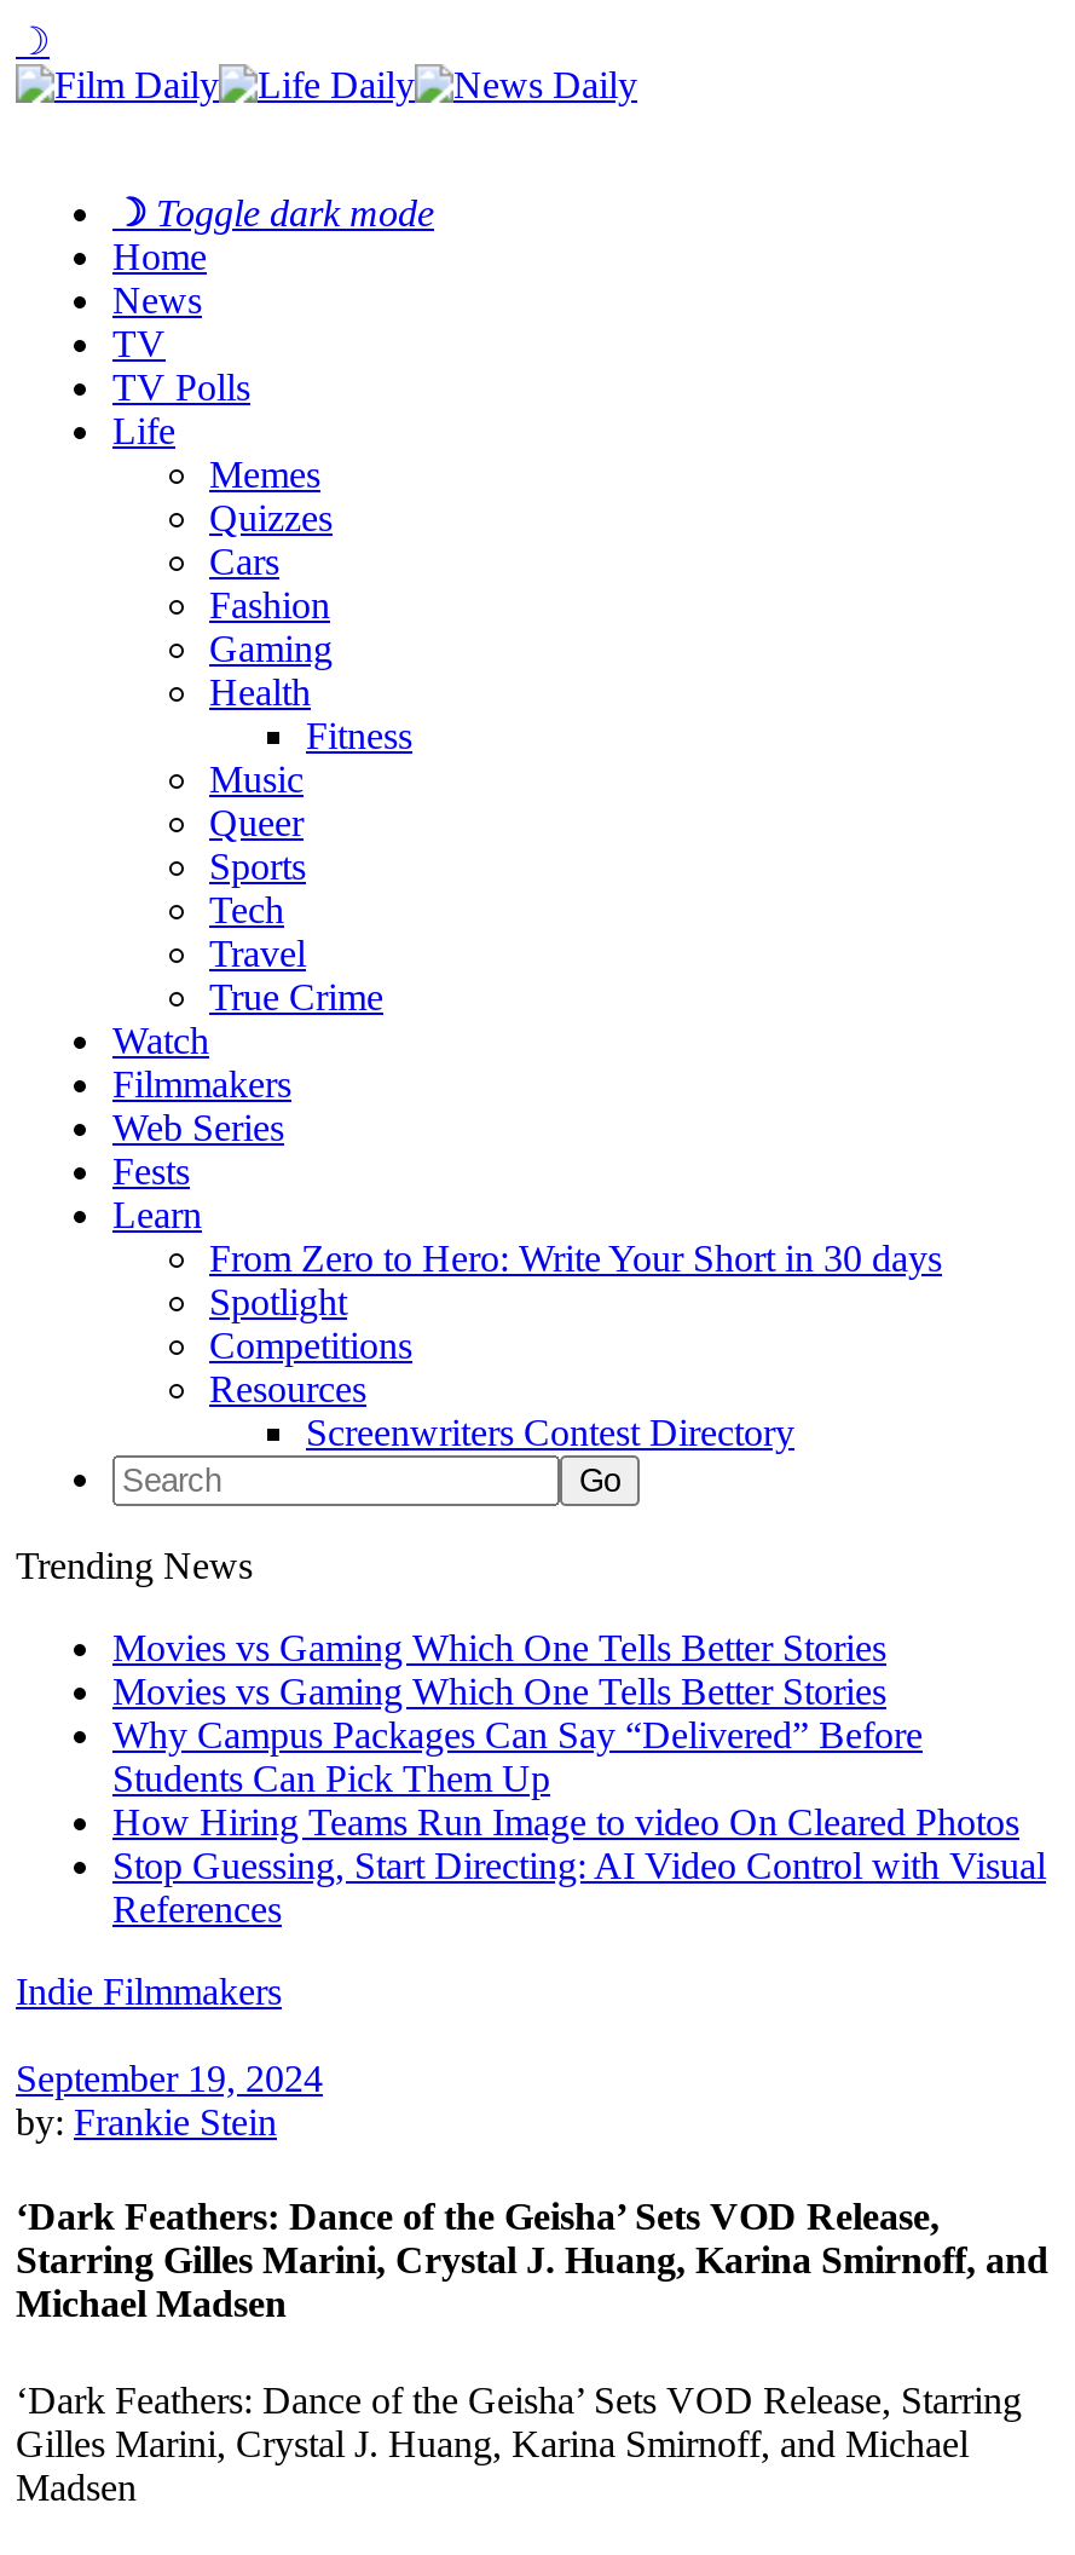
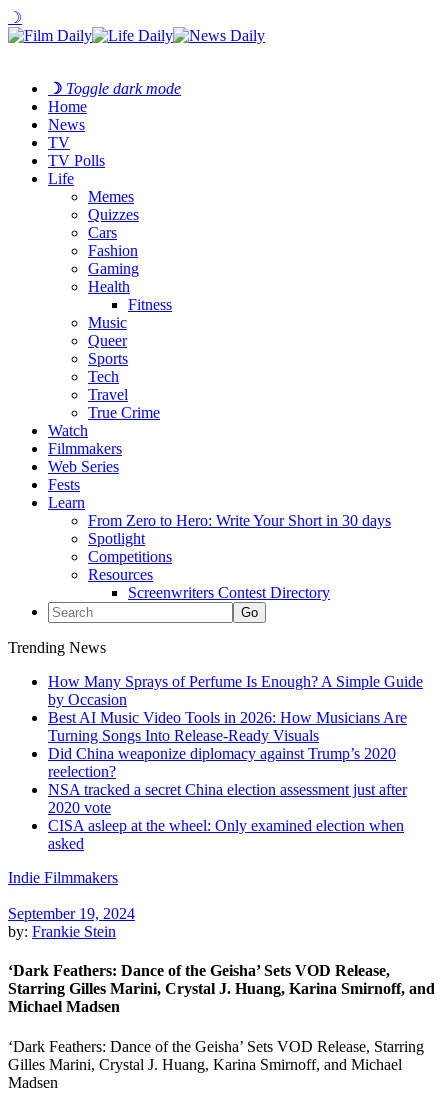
[112,1627,1046,1930] Movies vs Gaming Which One Tells Better Stories | Movies vs Gaming Which One Tells Better Stories | Why Campus Packages Can Say “Delivered” Before | Students Can Pick Them Up | How Hiring Teams Run Image to video On Cleared Photos | Stop Guessing, Start Directing: AI Video Control with Visual | References -> [48,673,423,852] How Many Sprays of Perfume Is Enough? A Simple Guide | by Occasion | Best AI Music Video Tools in 2026: How Musicians Are | Turning Songs Into Release-Ready Visuals | Did China weaponize diplomacy against Trump’s 2020 | reelection? | NSA tracked a secret China election assessment just after | 2020 vote | CISA asleep at the wheel: Only examined election when | asked

